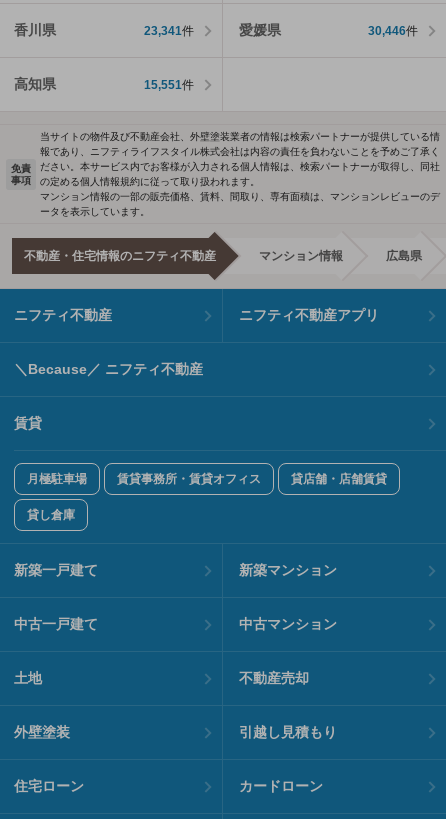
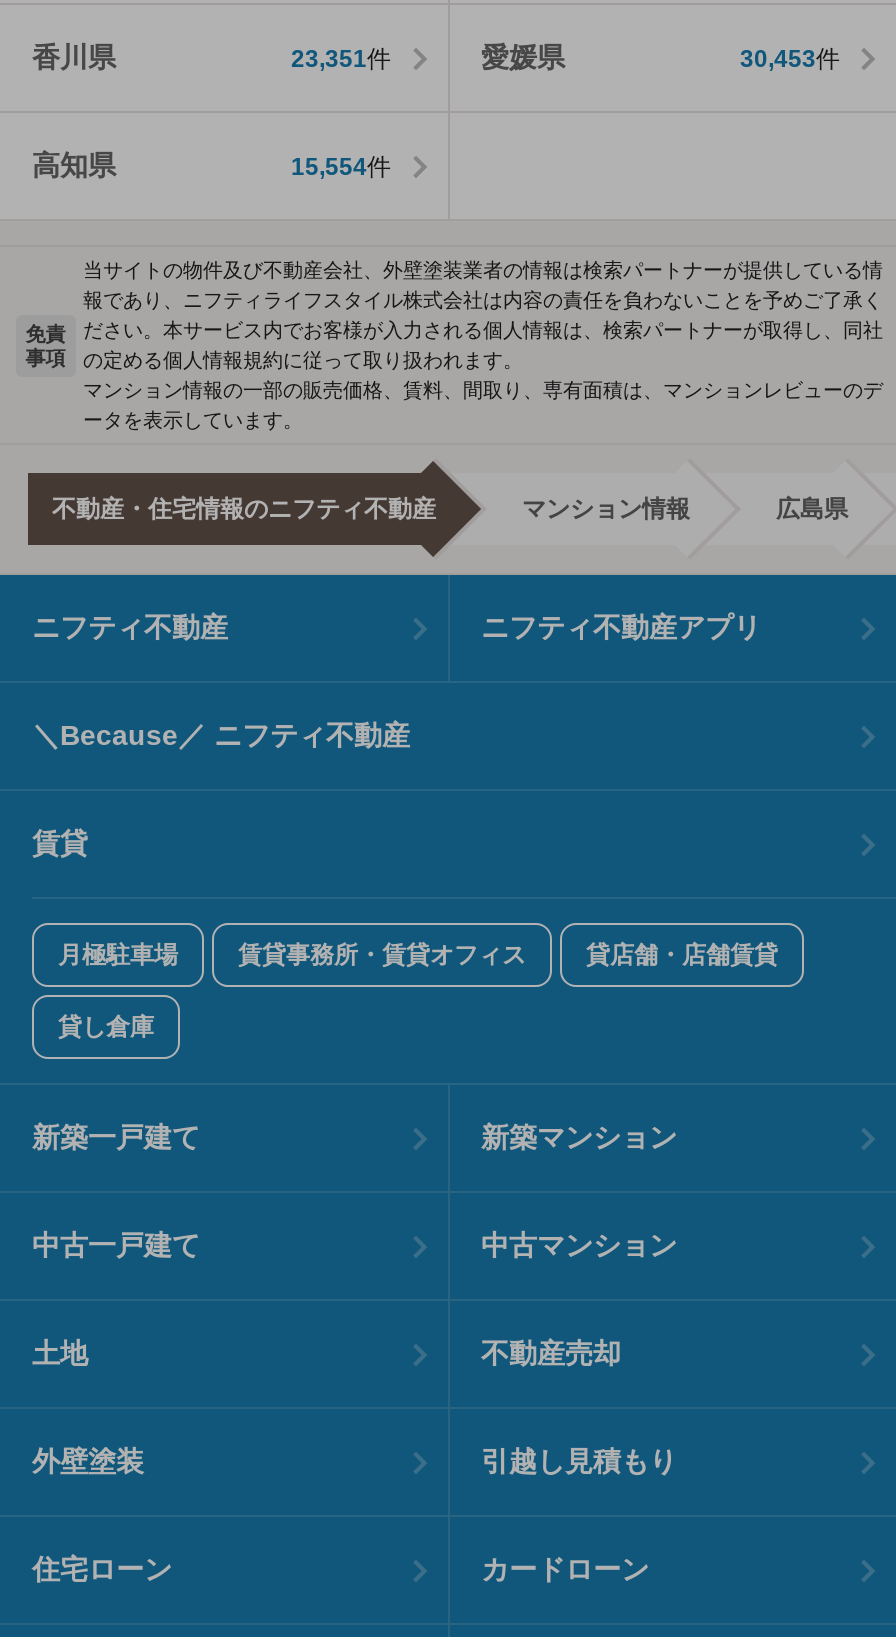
[143,24,193,38] 23,341件 -> [291,45,391,73] 23,351件
[368,24,418,38] 30,446件 -> [740,45,840,73] 30,453件
[143,78,193,92] 15,551件 -> [291,153,391,181] 15,554件

